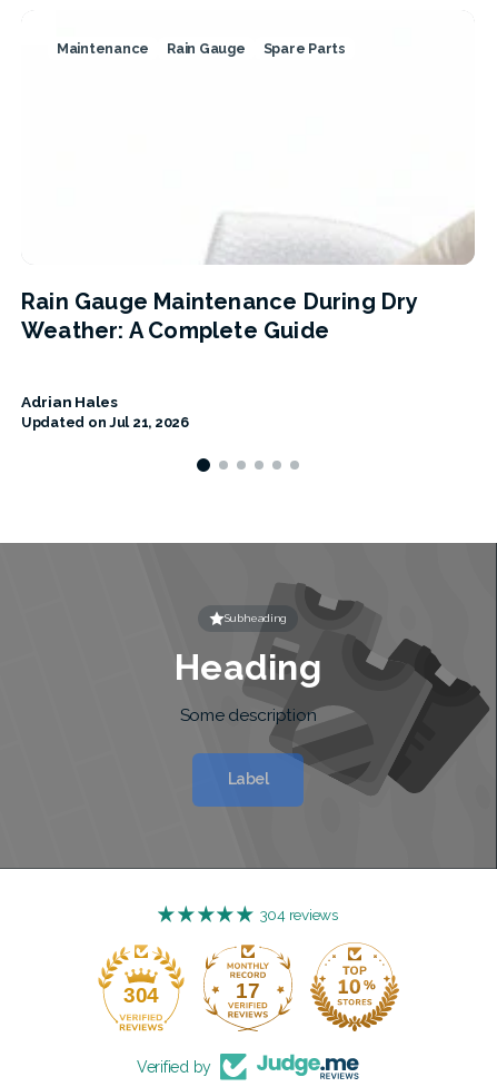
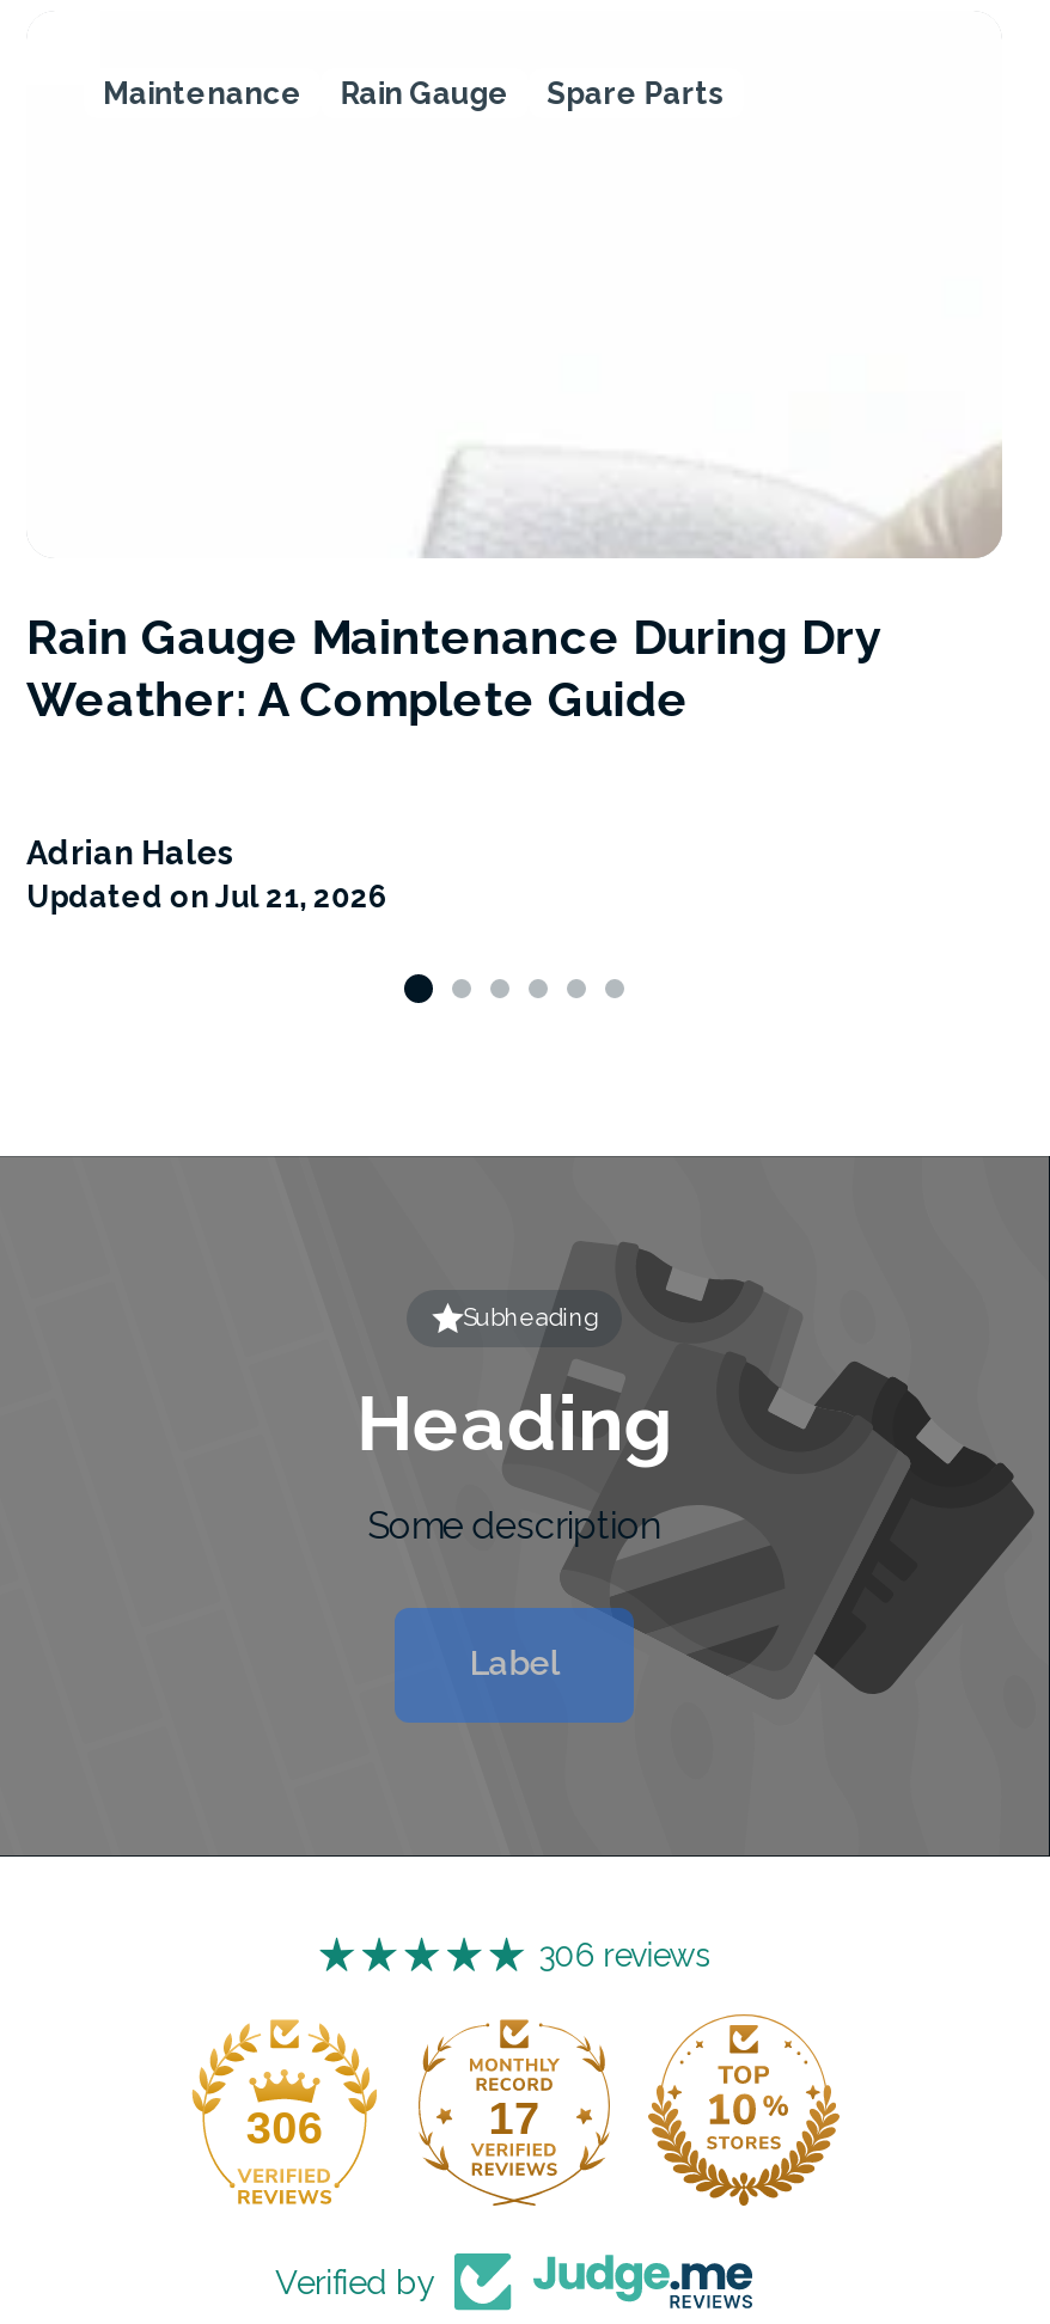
[260,906,338,923] 304 reviews -> [539,1935,708,1973] 306 reviews
[123,983,159,1007] 304 -> [246,2103,323,2153] 306

